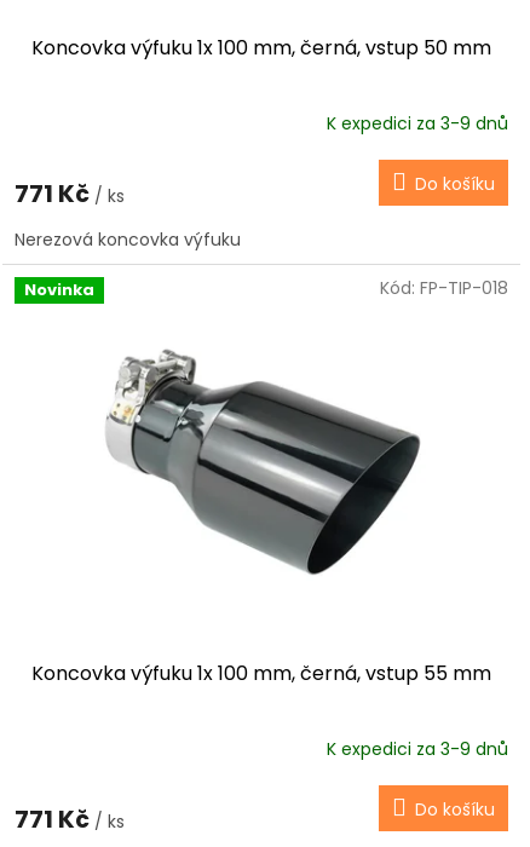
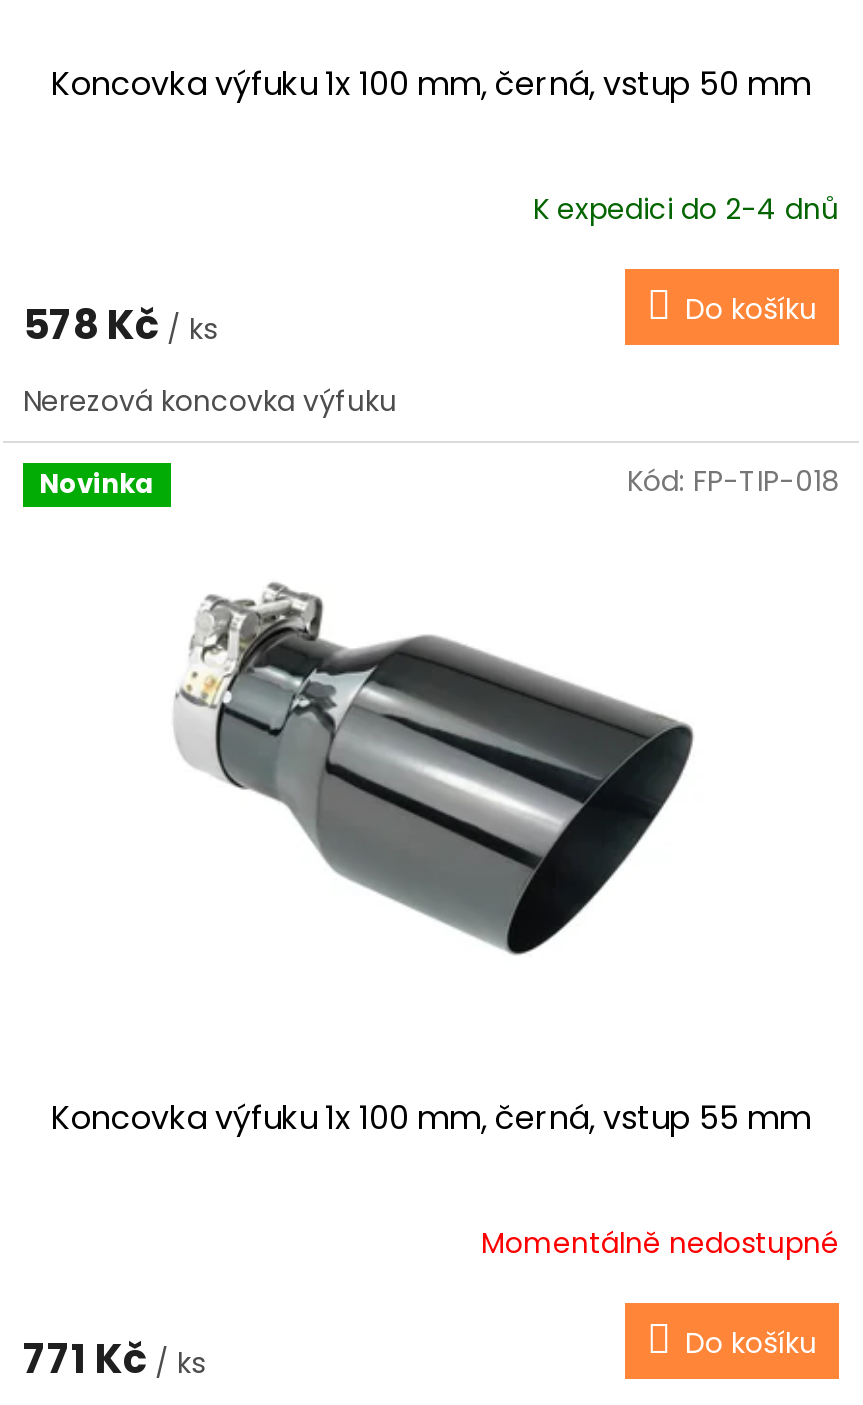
[327,112,508,136] K expedici za 3-9 dnů -> [533,190,839,230] K expedici do 2-4 dnů
[15,177,125,211] 771 Kč / ks -> [23,297,217,353] 578 Kč / ks
[327,737,508,761] K expedici za 3-9 dnů -> [481,1223,839,1263] Momentálně nedostupné

